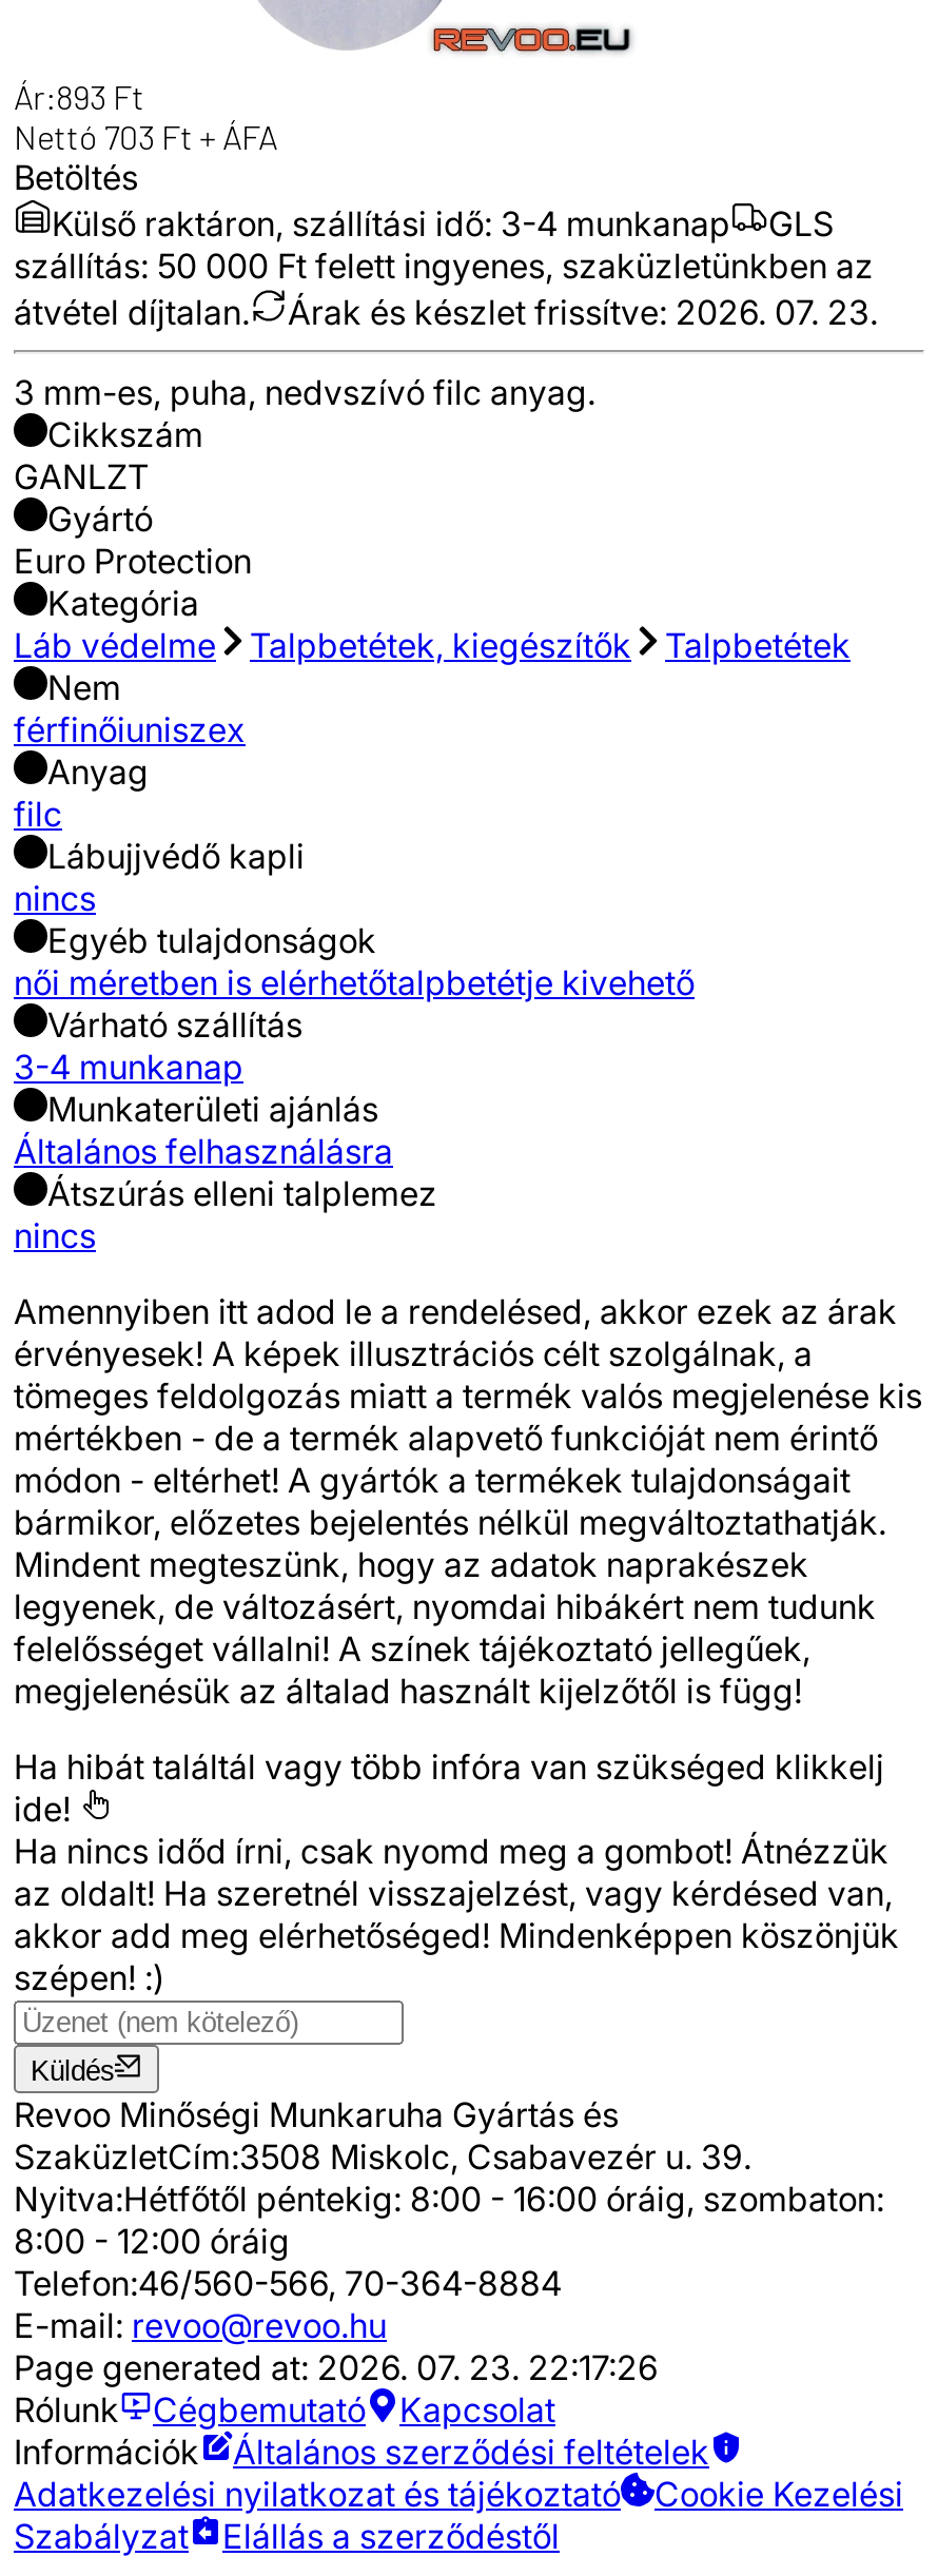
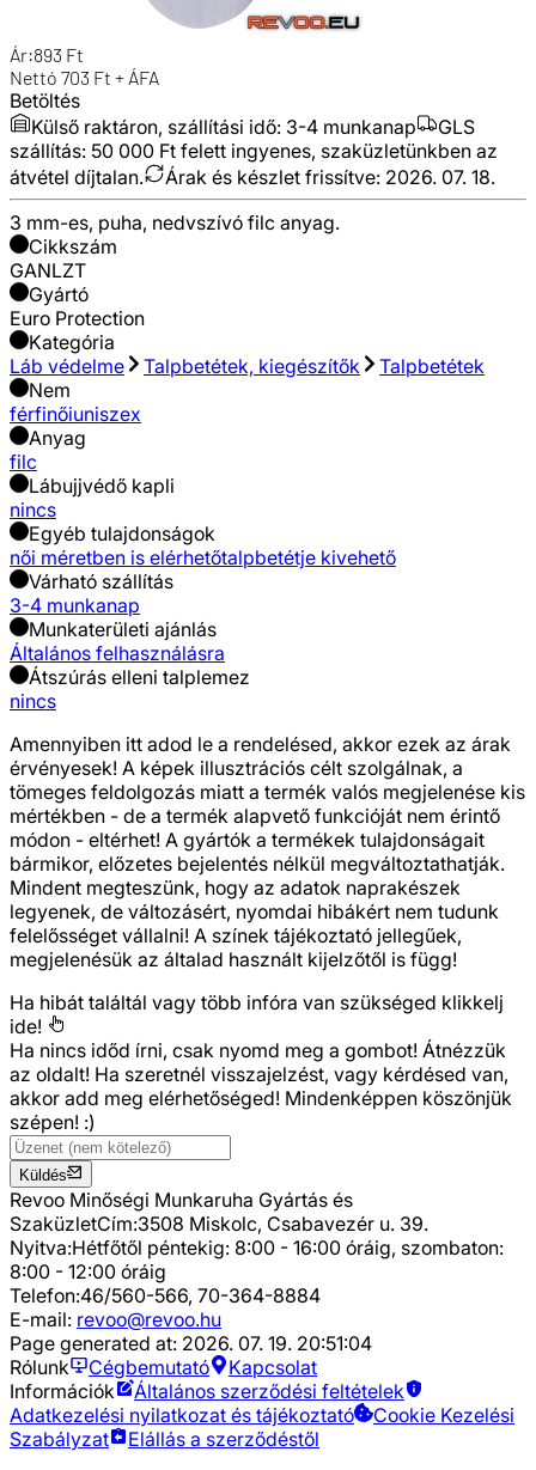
[288,292,878,334] Árak és készlet frissítve: 2026. 07. 23. -> [165,166,495,190] Árak és készlet frissítve: 2026. 07. 18.
[14,2346,659,2388] Page generated at: 2026. 07. 23. 22:17:26 -> [10,1331,372,1355] Page generated at: 2026. 07. 19. 20:51:04

